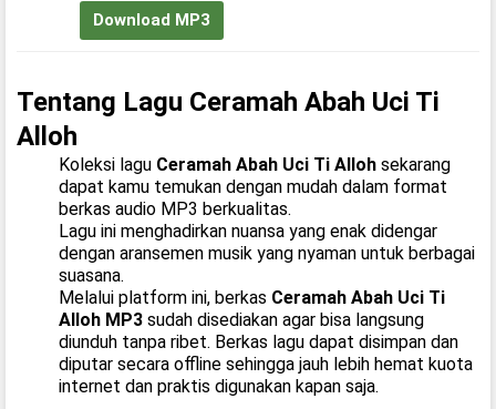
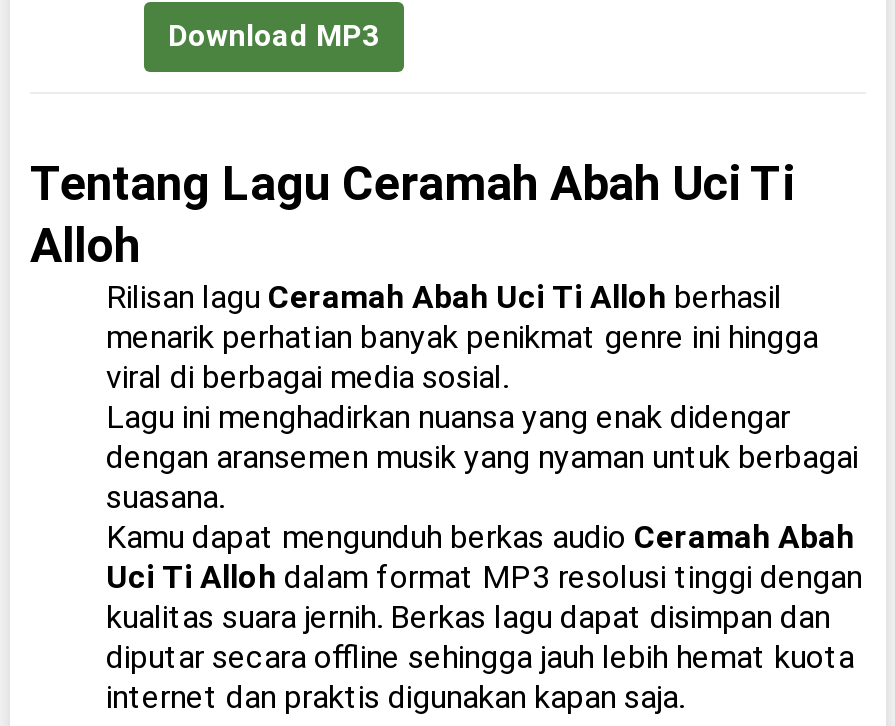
[59,154,451,219] Koleksi lagu Ceramah Abah Uci Ti Alloh sekarang | dapat kamu temukan dengan mudah dalam format | berkas audio MP3 berkualitas. -> [106,278,818,396] Rilisan lagu Ceramah Abah Uci Ti Alloh berhasil | menarik perhatian banyak penikmat genre ini hingga | viral di berbagai media sosial.
[59,287,458,352] Melalui platform ini, berkas Ceramah Abah Uci Ti | Alloh MP3 sudah disediakan agar bisa langsung | diunduh tanpa ribet. Berkas lagu dapat disimpan dan -> [106,518,862,636] Kamu dapat mengunduh berkas audio Ceramah Abah | Uci Ti Alloh dalam format MP3 resolusi tinggi dengan | kualitas suara jernih. Berkas lagu dapat disimpan dan

